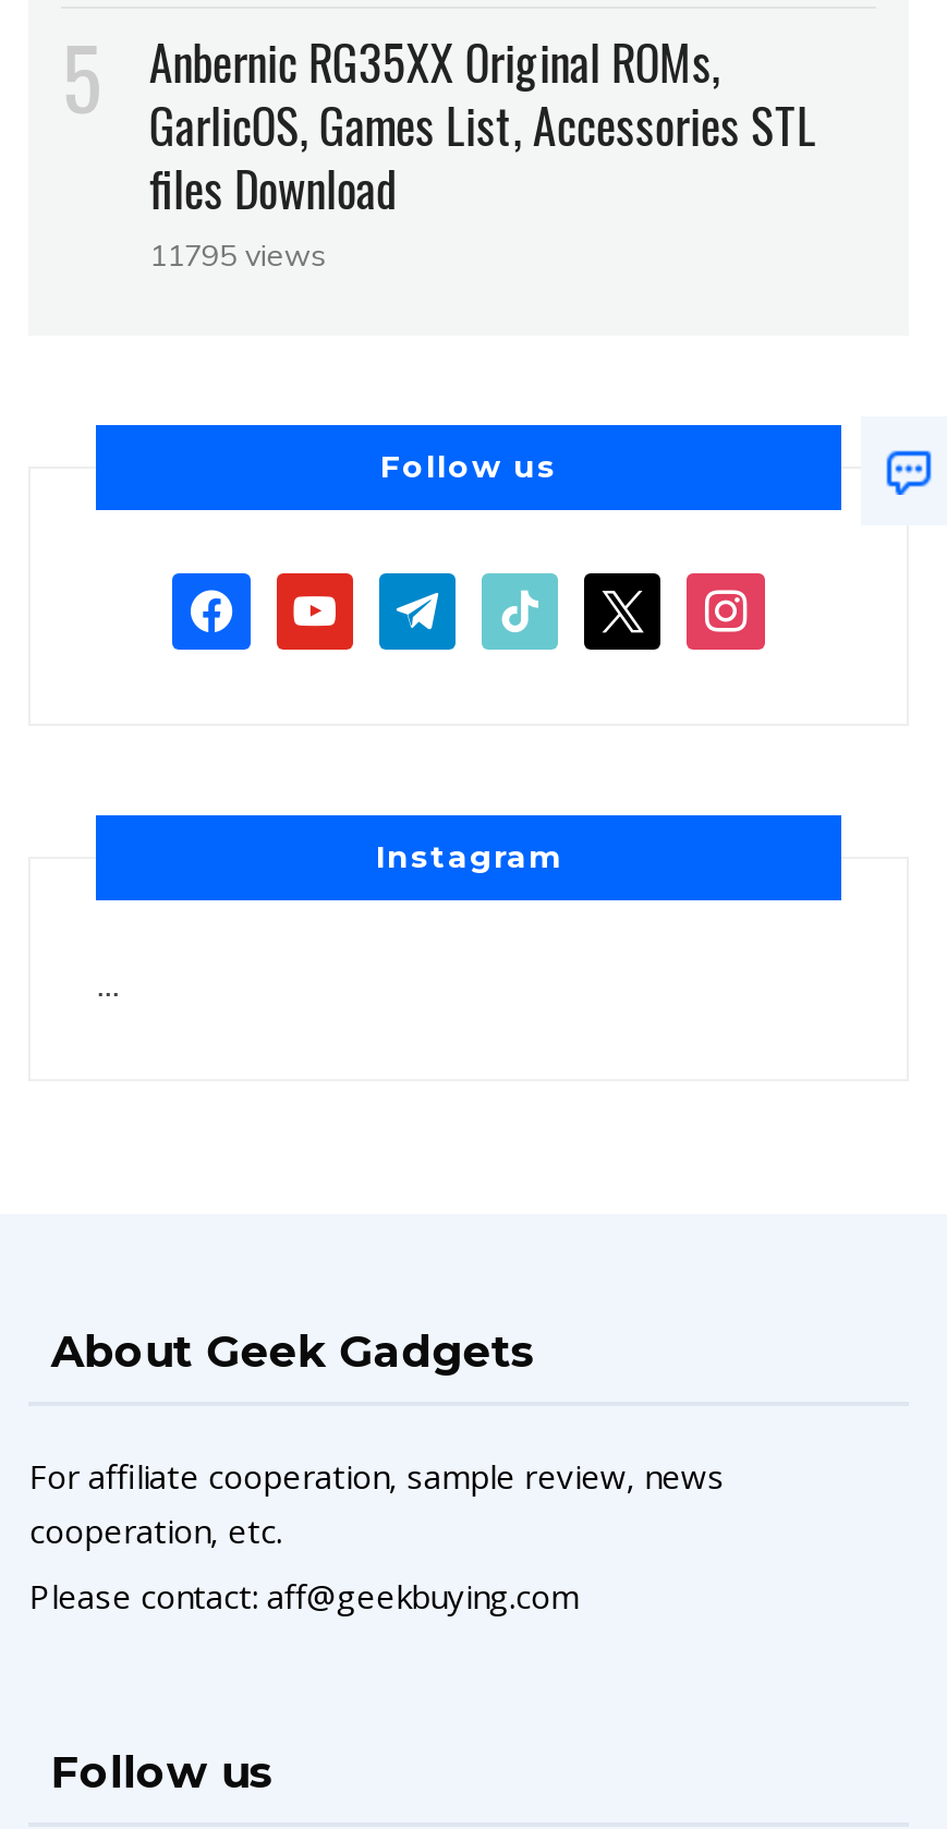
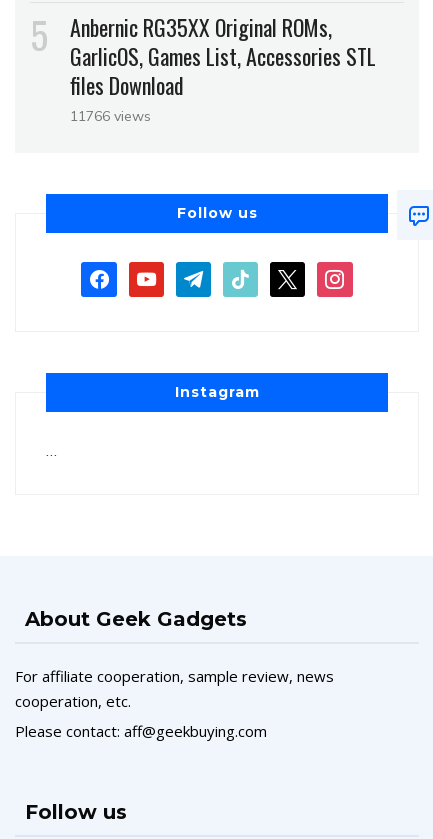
[149,235,326,274] 11795 views -> [70,107,151,125] 11766 views

